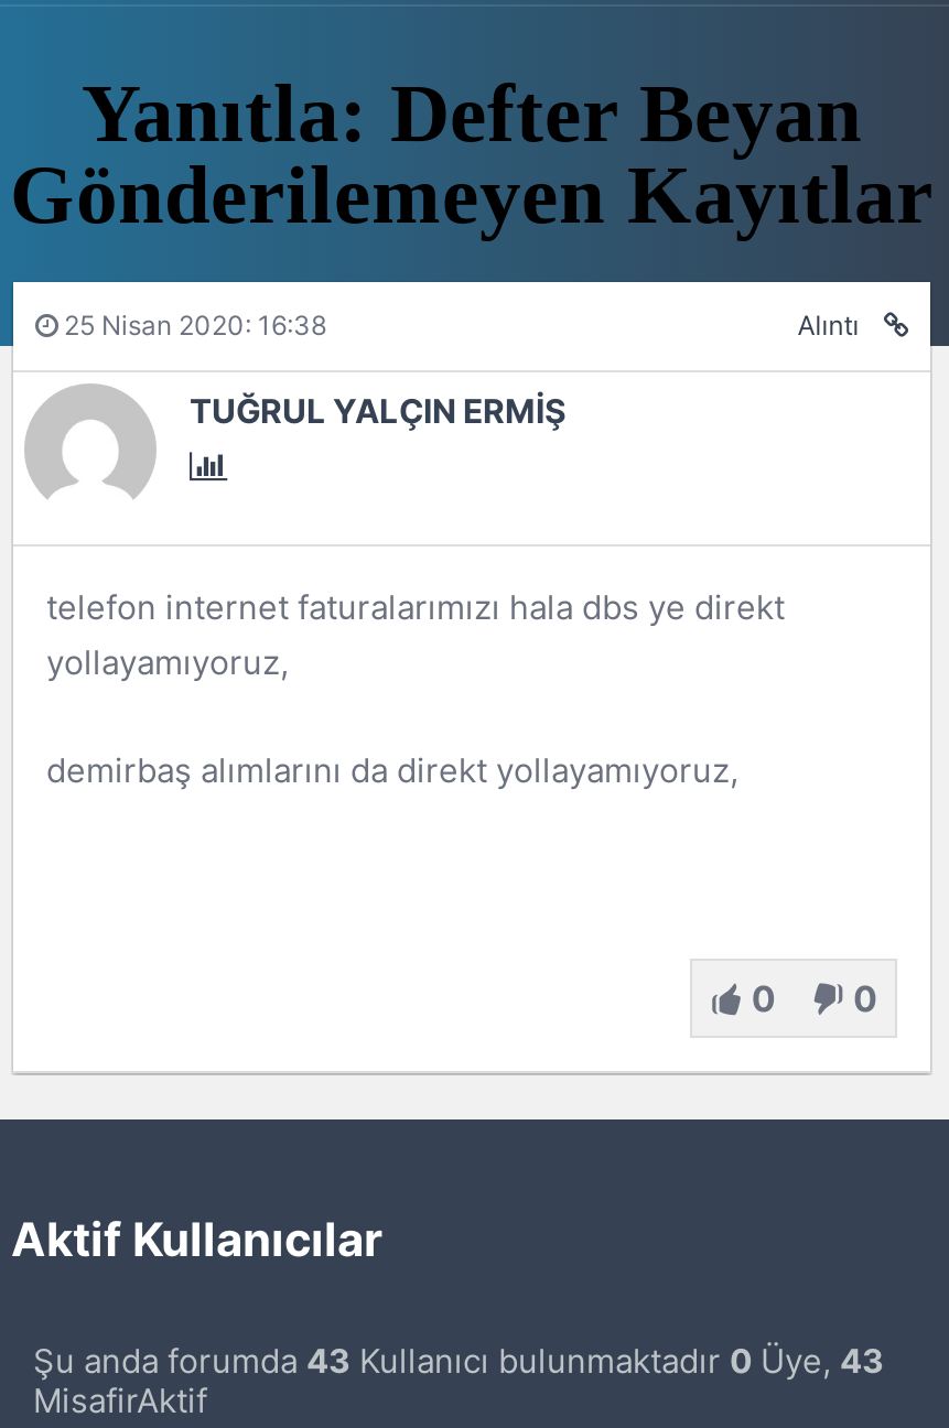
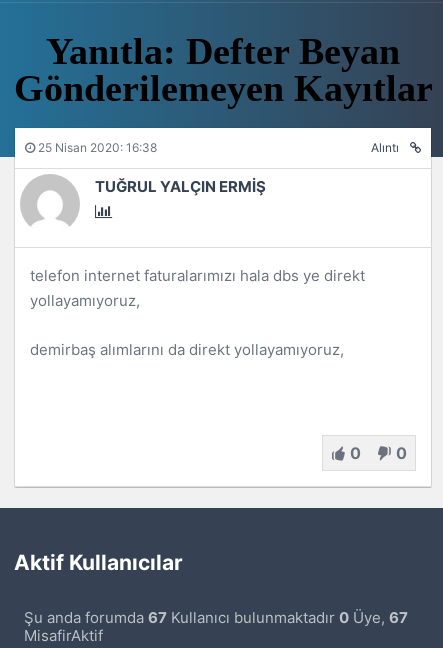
[33,1341,884,1382] Şu anda forumda 43 Kullanıcı bulunmaktadır 0 Üye, 43 -> [24,608,408,627] Şu anda forumda 67 Kullanıcı bulunmaktadır 0 Üye, 67

